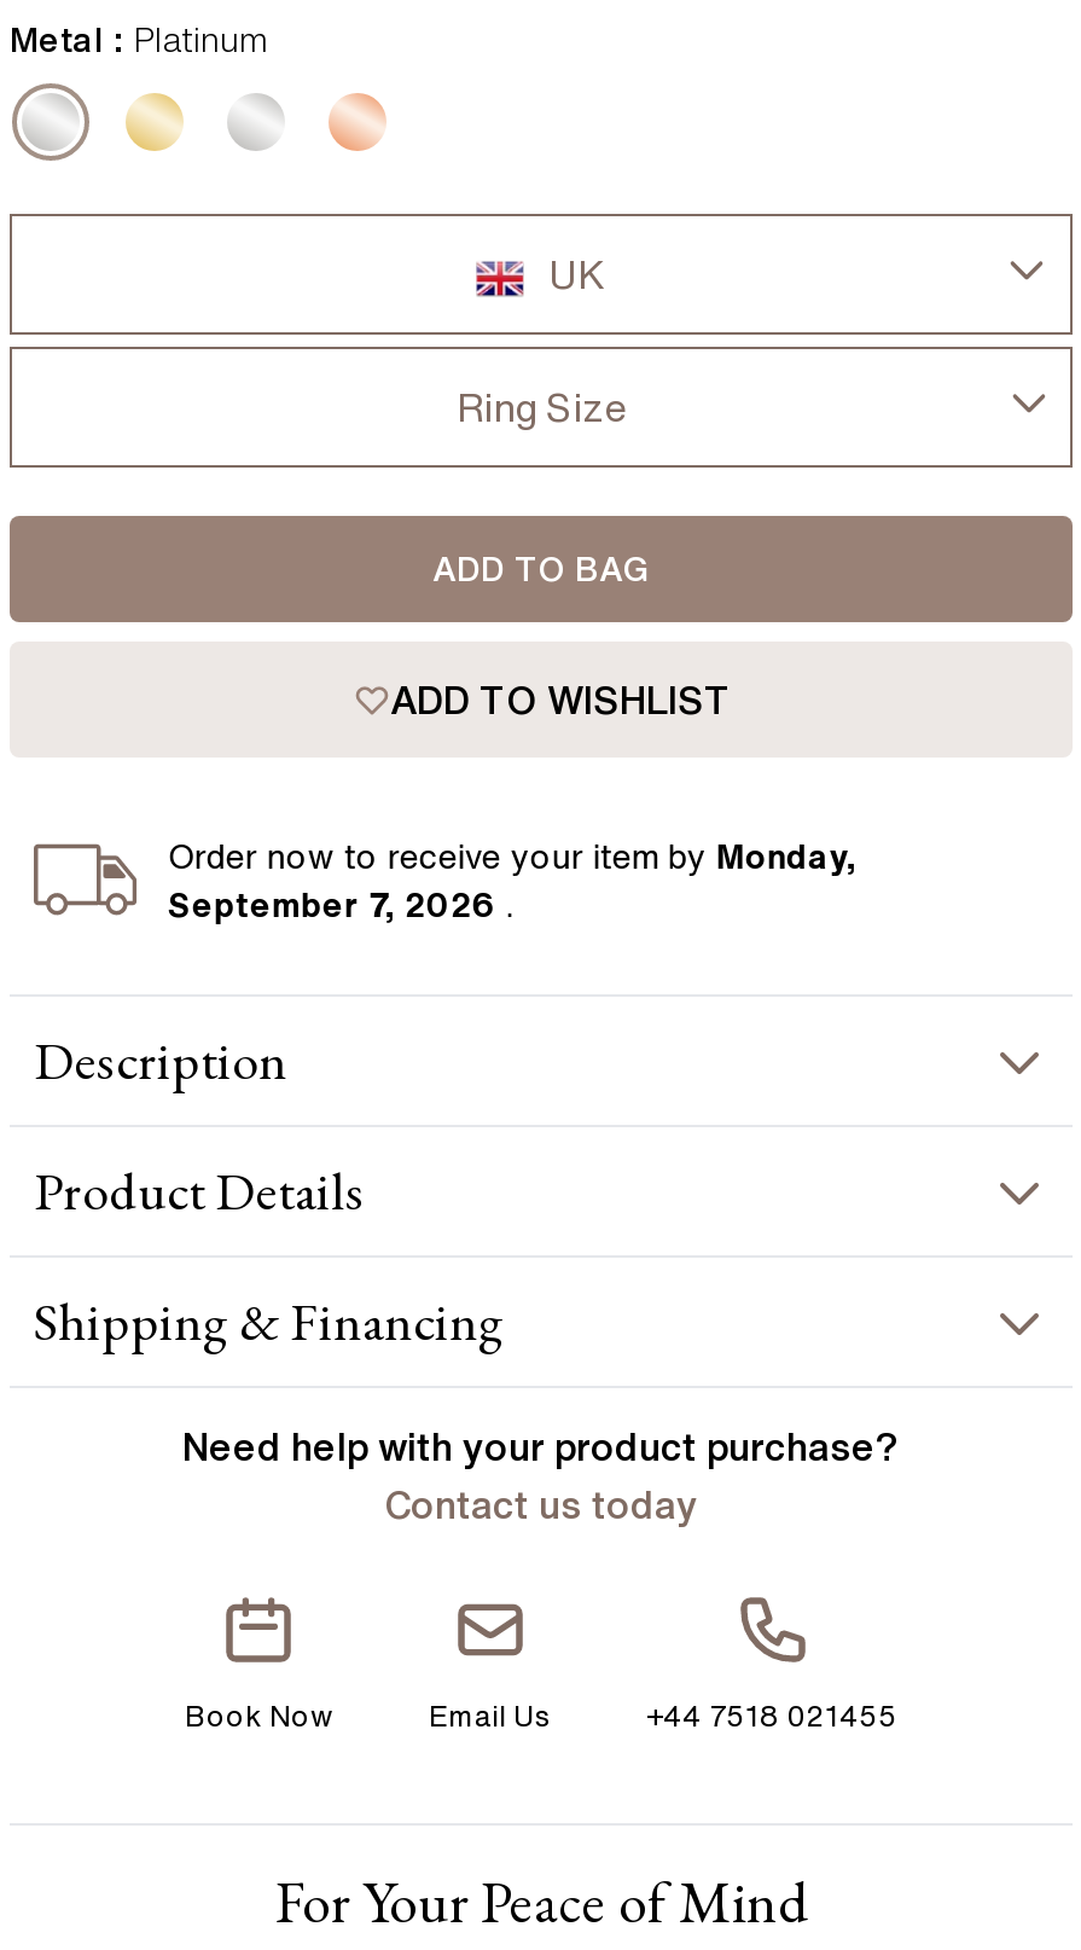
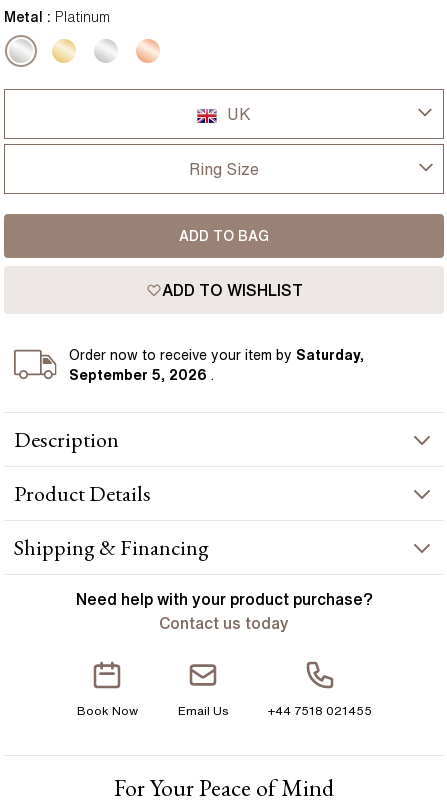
[168,840,856,874] Order now to receive your item by Monday, -> [69,348,364,362] Order now to receive your item by Saturday,
[168,888,513,922] September 7, 2026 . -> [69,368,214,382] September 5, 2026 .

